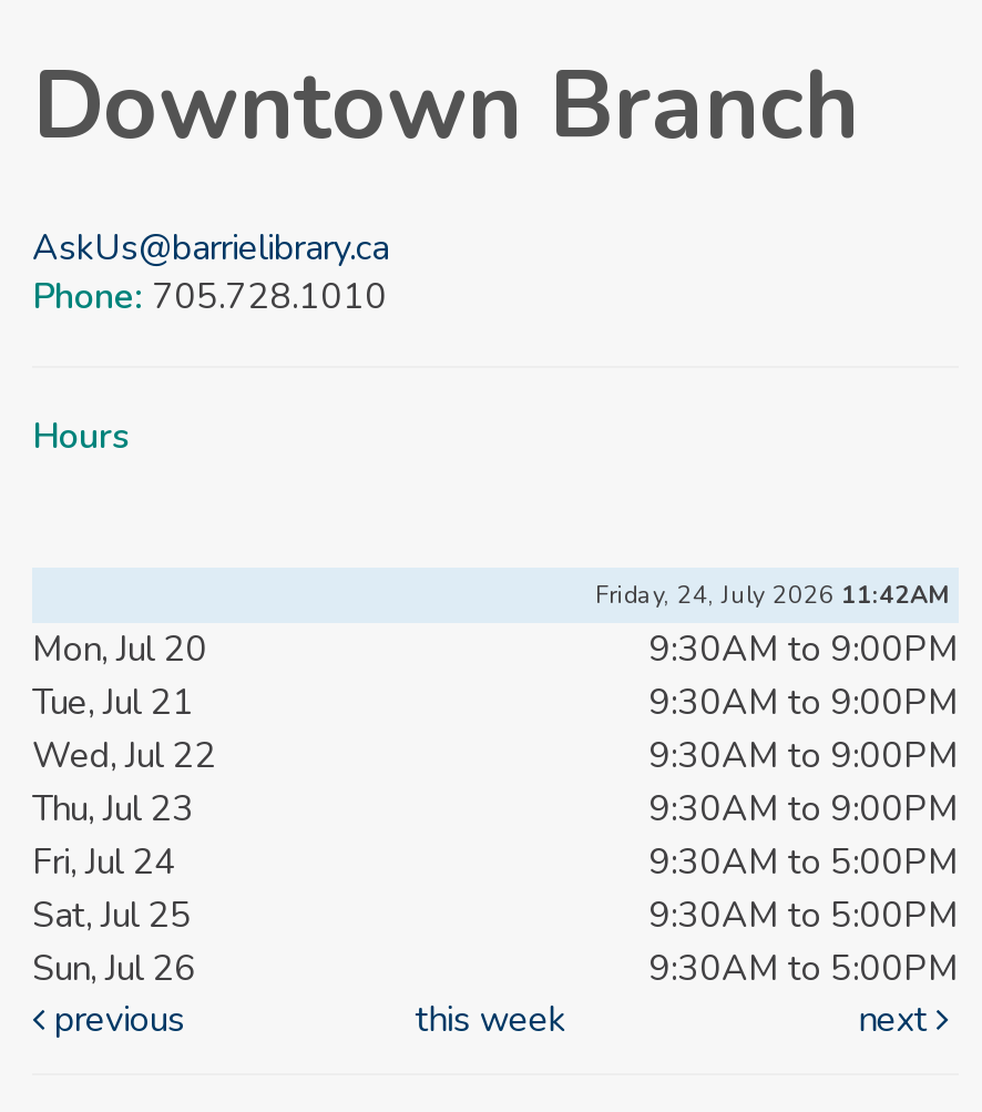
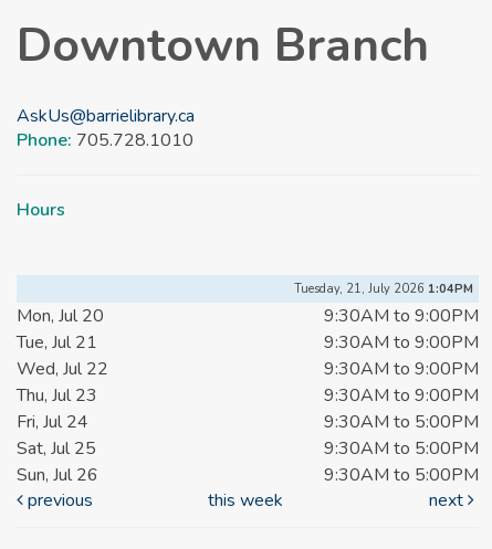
[595,578,948,611] Friday, 24, July 2026 11:42AM -> [294,280,473,297] Tuesday, 21, July 2026 1:04PM

